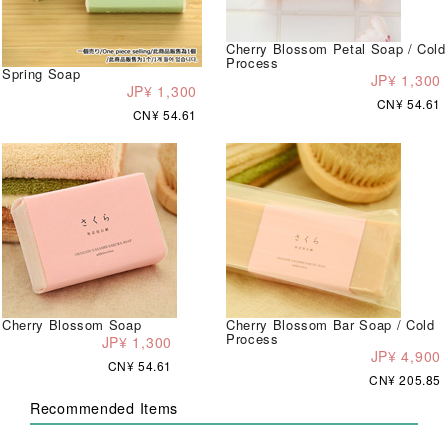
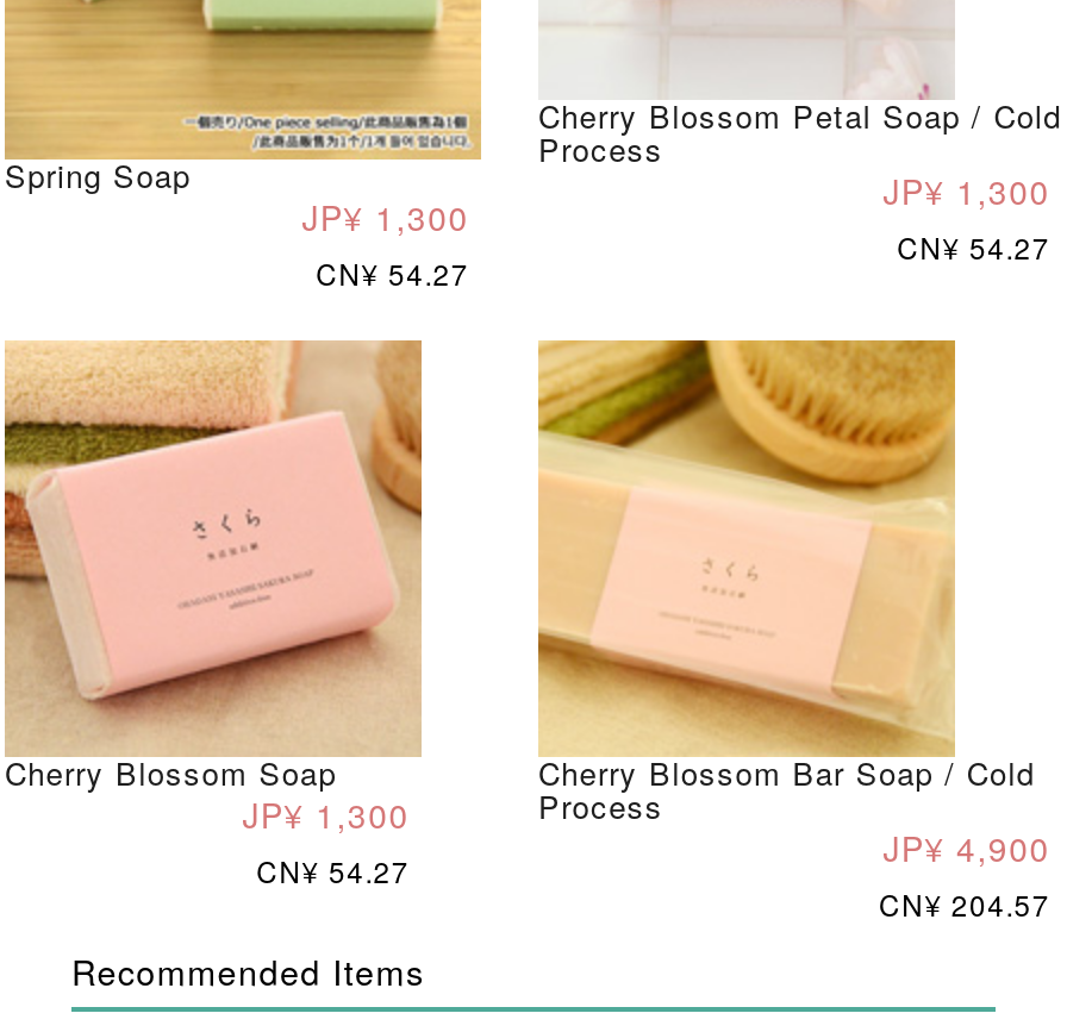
[377,95,441,112] CN¥ 54.61 -> [897,225,1050,266] CN¥ 54.27
[133,106,197,123] CN¥ 54.61 -> [316,252,469,292] CN¥ 54.27
[108,357,172,374] CN¥ 54.61 -> [256,849,410,890] CN¥ 54.27
[369,371,441,388] CN¥ 205.85 -> [879,882,1050,923] CN¥ 204.57

